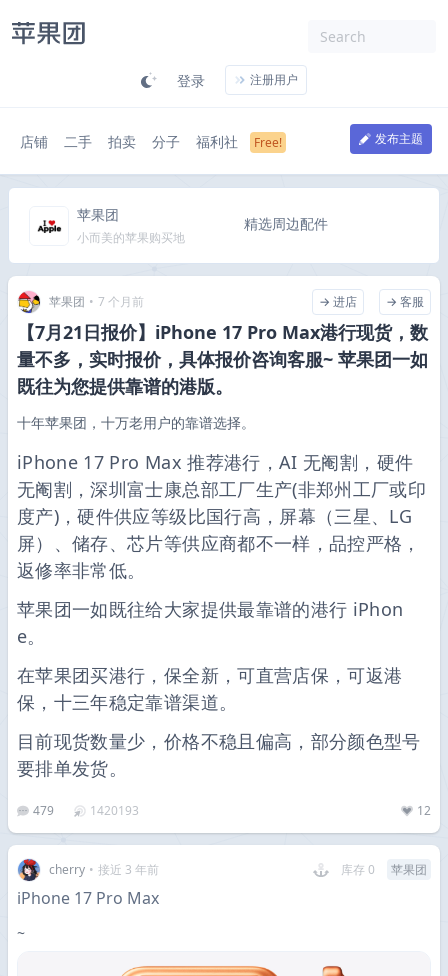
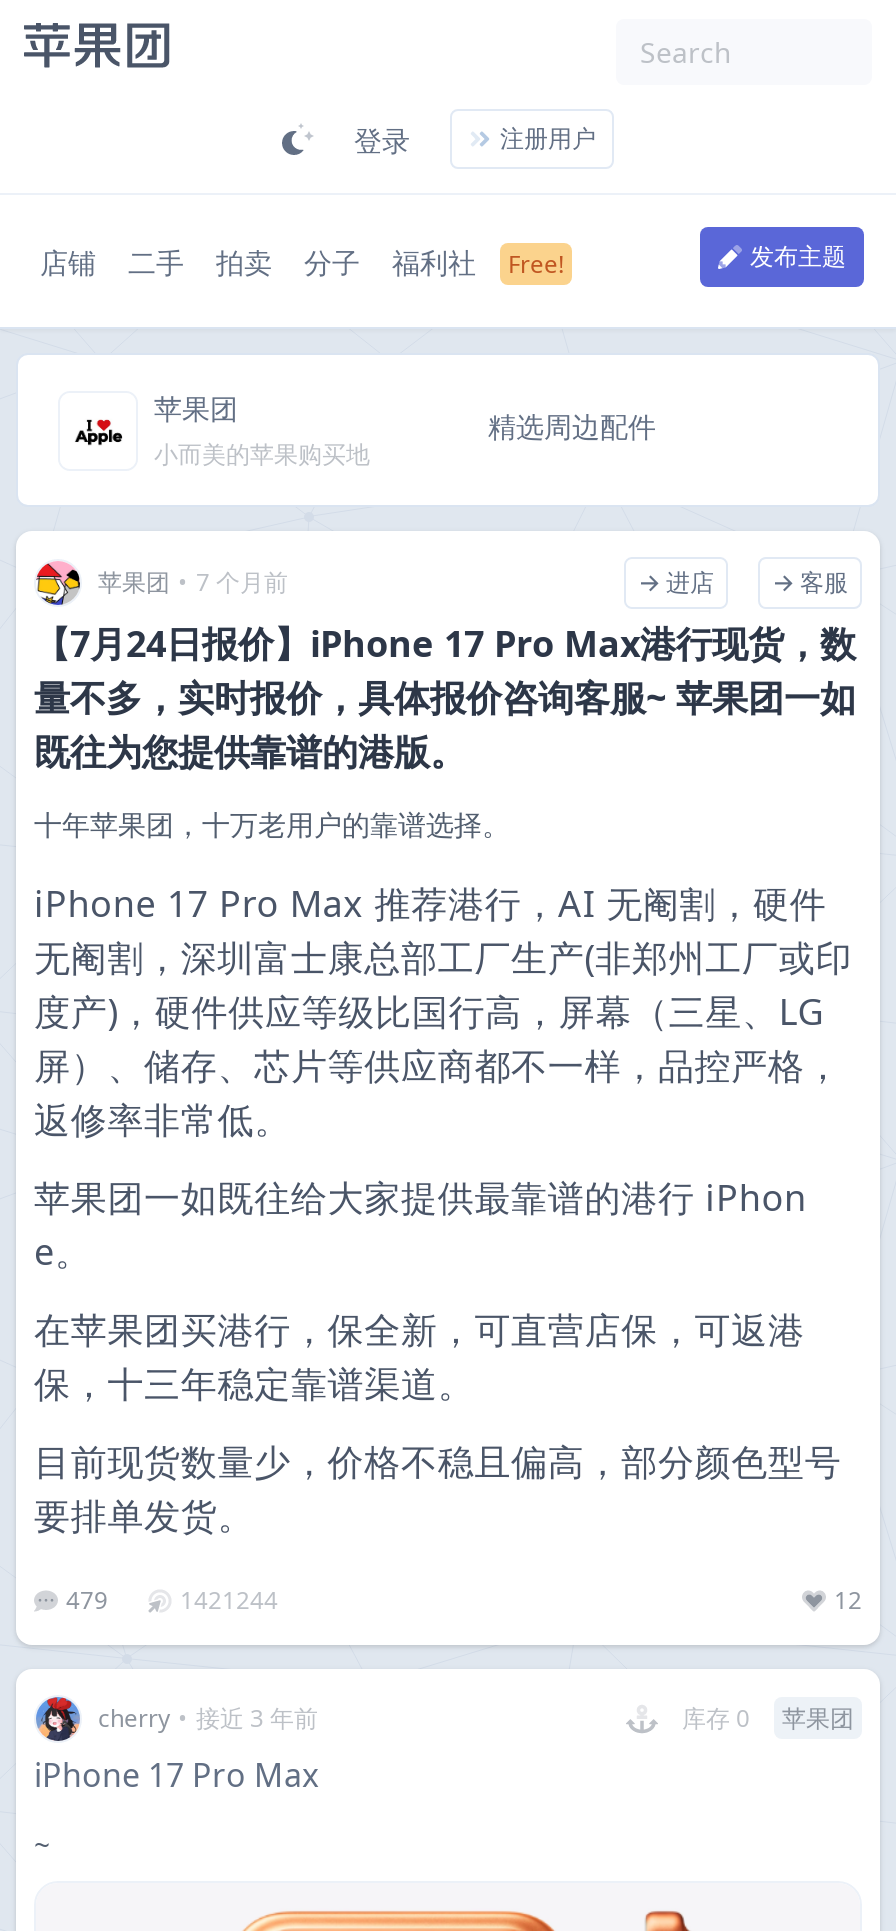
[17,320,428,344] 【7月21日报价】iPhone 17 Pro Max港行现货，数 -> [34,619,856,667] 【7月24日报价】iPhone 17 Pro Max港行现货，数
[90,802,139,819] 1420193 -> [180,1583,278,1617] 1421244

